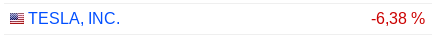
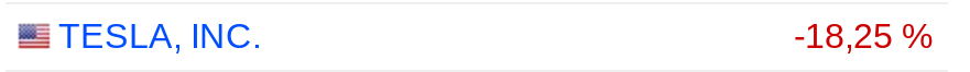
[371,10,425,27] -6,38 % -> [794,17,933,55] -18,25 %

